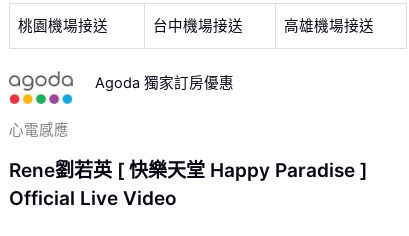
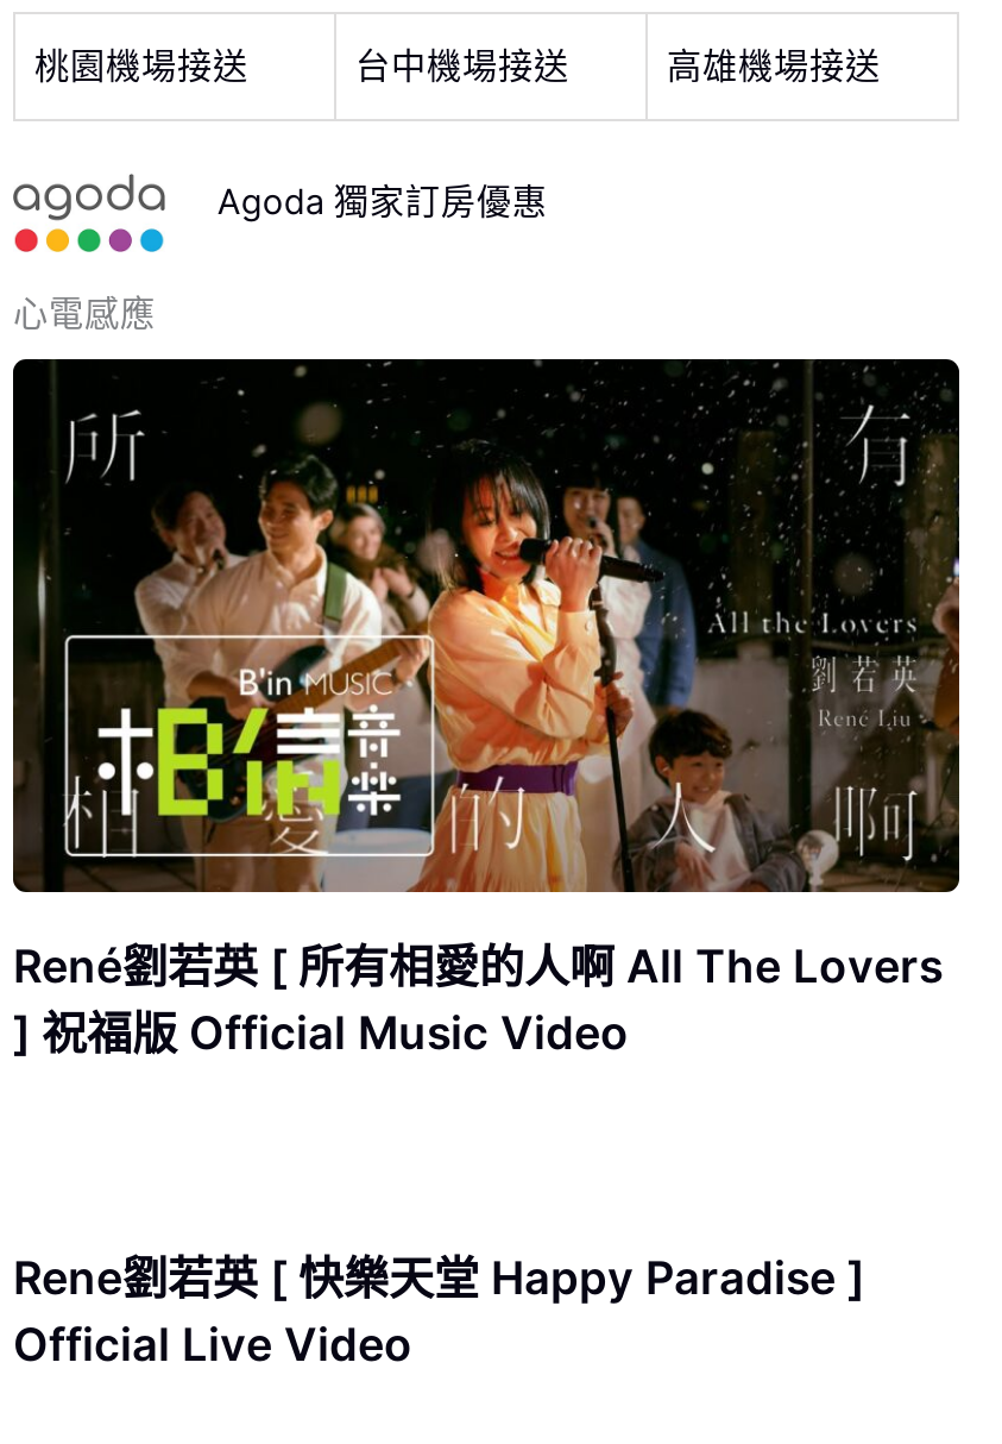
none -> [11,356,962,1062] [image] | René劉若英 [ 所有相愛的人啊 All The Lovers | ] 祝福版 Official Music Video

